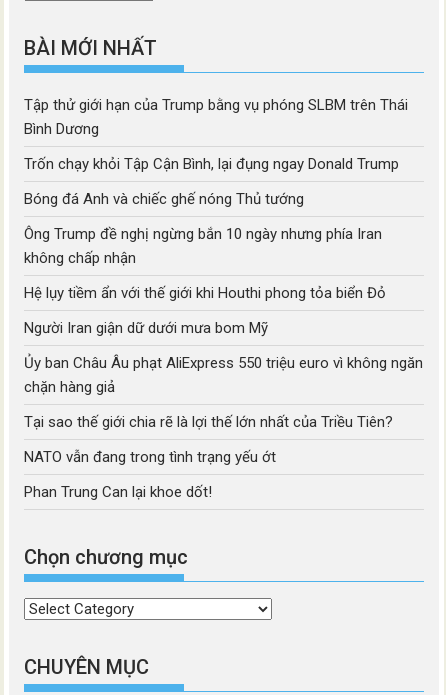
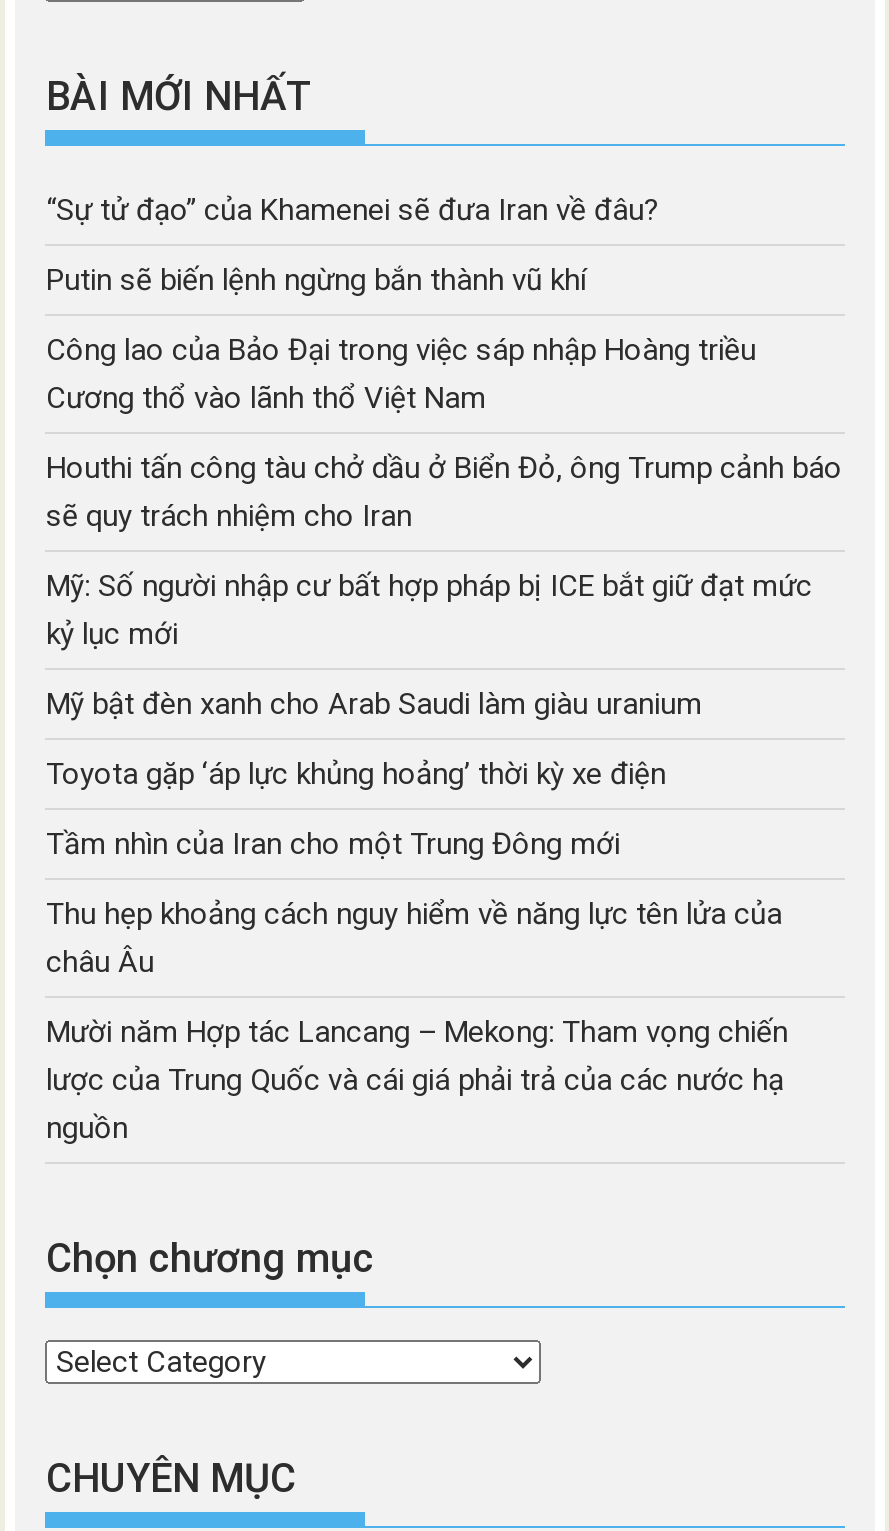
[24,96,408,138] Tập thử giới hạn của Trump bằng vụ phóng SLBM trên Thái | Bình Dương -> [46,192,660,228] “Sự tử đạo” của Khamenei sẽ đưa Iran về đâu?
[24,155,399,173] Trốn chạy khỏi Tập Cận Bình, lại đụng ngay Donald Trump -> [46,262,586,298] Putin sẽ biến lệnh ngừng bắn thành vũ khí
[24,190,304,208] Bóng đá Anh và chiếc ghế nóng Thủ tướng -> [46,332,756,416] Công lao của Bảo Đại trong việc sáp nhập Hoàng triều | Cương thổ vào lãnh thổ Việt Nam
[24,225,382,267] Ông Trump đề nghị ngừng bắn 10 ngày nhưng phía Iran | không chấp nhận -> [46,450,842,534] Houthi tấn công tàu chở dầu ở Biển Đỏ, ông Trump cảnh báo | sẽ quy trách nhiệm cho Iran
[24,284,386,302] Hệ lụy tiềm ẩn với thế giới khi Houthi phong tỏa biển Đỏ -> [46,568,812,652] Mỹ: Số người nhập cư bất hợp pháp bị ICE bắt giữ đạt mức | kỷ lục mới
[24,319,268,337] Người Iran giận dữ dưới mưa bom Mỹ -> [46,686,702,722] Mỹ bật đèn xanh cho Arab Saudi làm giàu uranium
[24,354,423,396] Ủy ban Châu Âu phạt AliExpress 550 triệu euro vì không ngăn | chặn hàng giả -> [46,756,666,792] Toyota gặp ‘áp lực khủng hoảng’ thời kỳ xe điện
[24,413,393,431] Tại sao thế giới chia rẽ là lợi thế lớn nhất của Triều Tiên? -> [46,826,620,862] Tầm nhìn của Iran cho một Trung Đông mới
[24,448,276,466] NATO vẫn đang trong tình trạng yếu ớt -> [46,896,782,980] Thu hẹp khoảng cách nguy hiểm về năng lực tên lửa của | châu Âu
[24,483,212,501] Phan Trung Can lại khoe dốt! -> [46,1014,788,1146] Mười năm Hợp tác Lancang – Mekong: Tham vọng chiến | lược của Trung Quốc và cái giá phải trả của các nước hạ | nguồn

